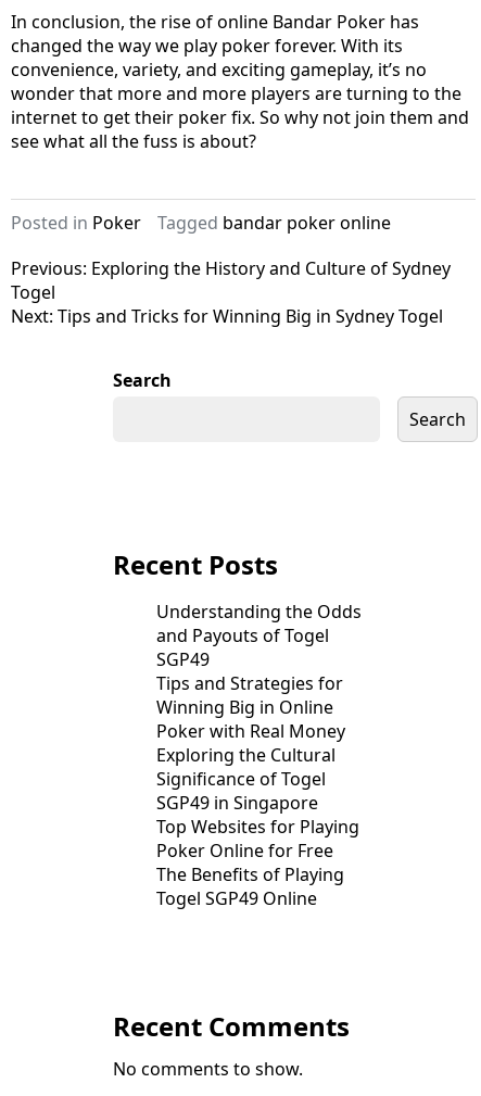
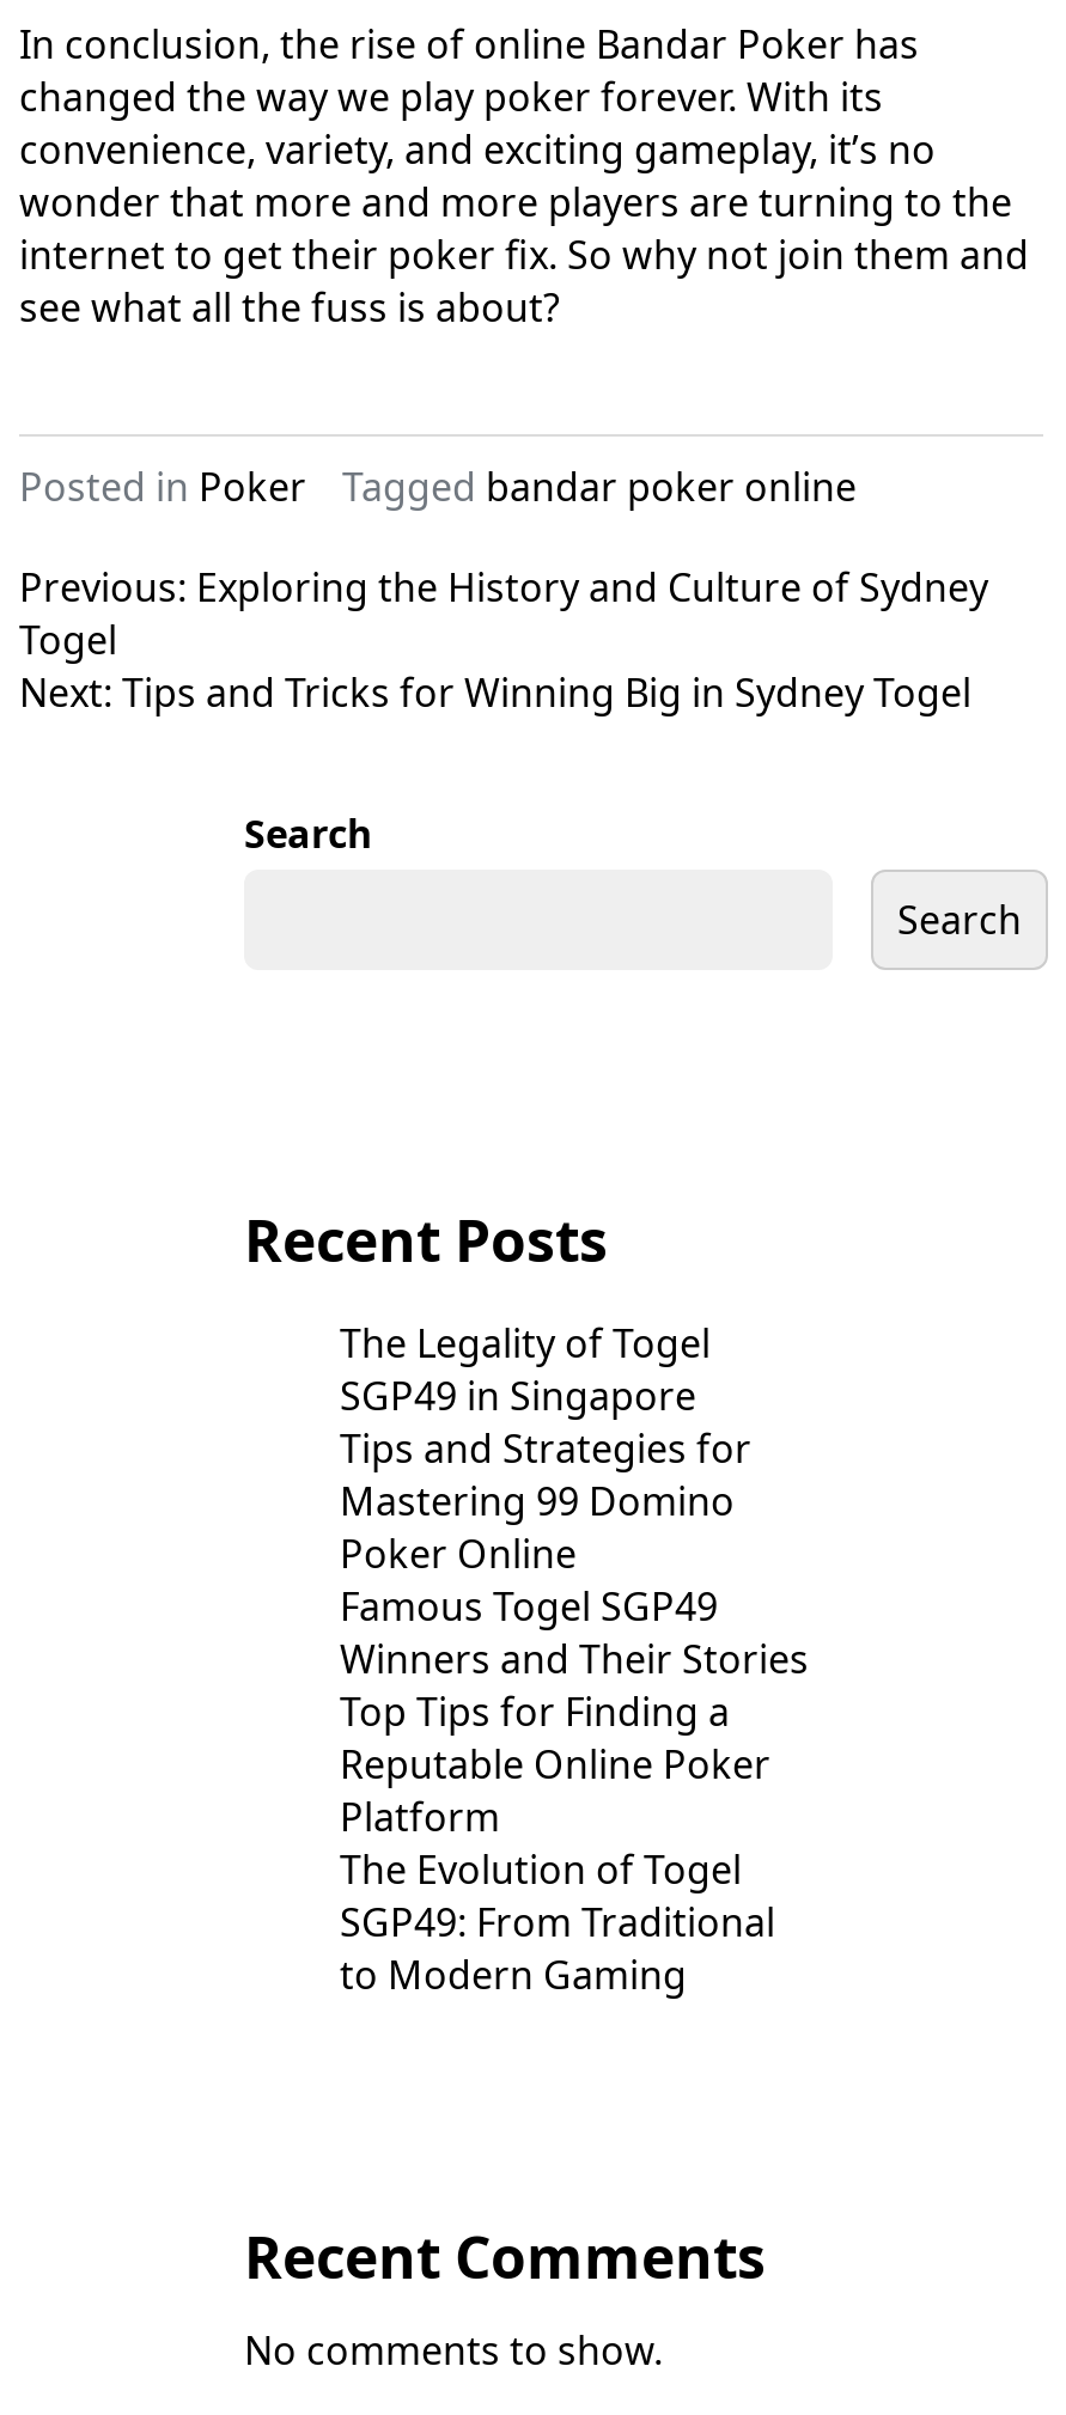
[156,600,362,671] Understanding the Odds | and Payouts of Togel | SGP49 -> [340,1317,711,1370] The Legality of Togel
moved [156,671,343,695] -> [340,1422,751,1475]: Tips and Strategies for
[156,695,359,910] Winning Big in Online | Poker with Real Money | Exploring the Cultural | Significance of Togel | Top Websites for Playing | Poker Online for Free | The Benefits of Playing | Togel SGP49 Online -> [340,1475,809,2001] Mastering 99 Domino | Poker Online | Famous Togel SGP49 | Winners and Their Stories | Top Tips for Finding a | Reputable Online Poker | Platform | The Evolution of Togel | SGP49: From Traditional | to Modern Gaming
moved [156,791,318,815] -> [340,1370,696,1422]: SGP49 in Singapore

